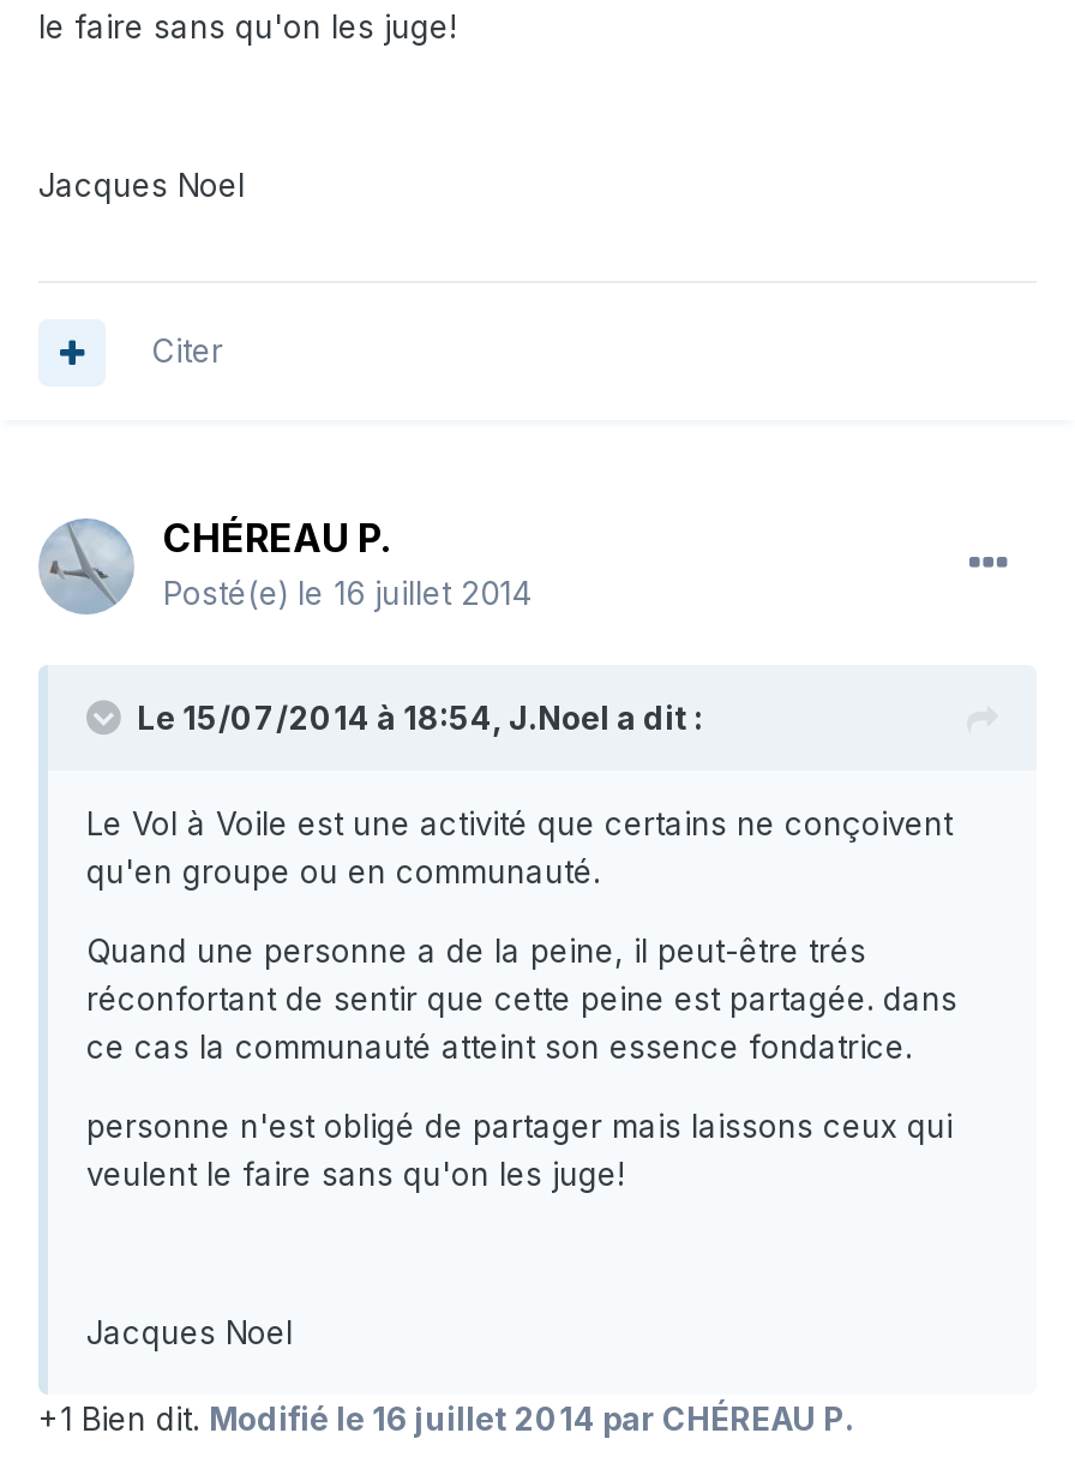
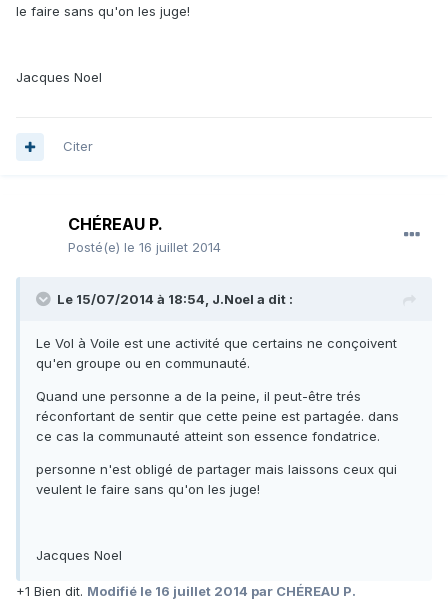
[36,516,137,617] [image] -> none

